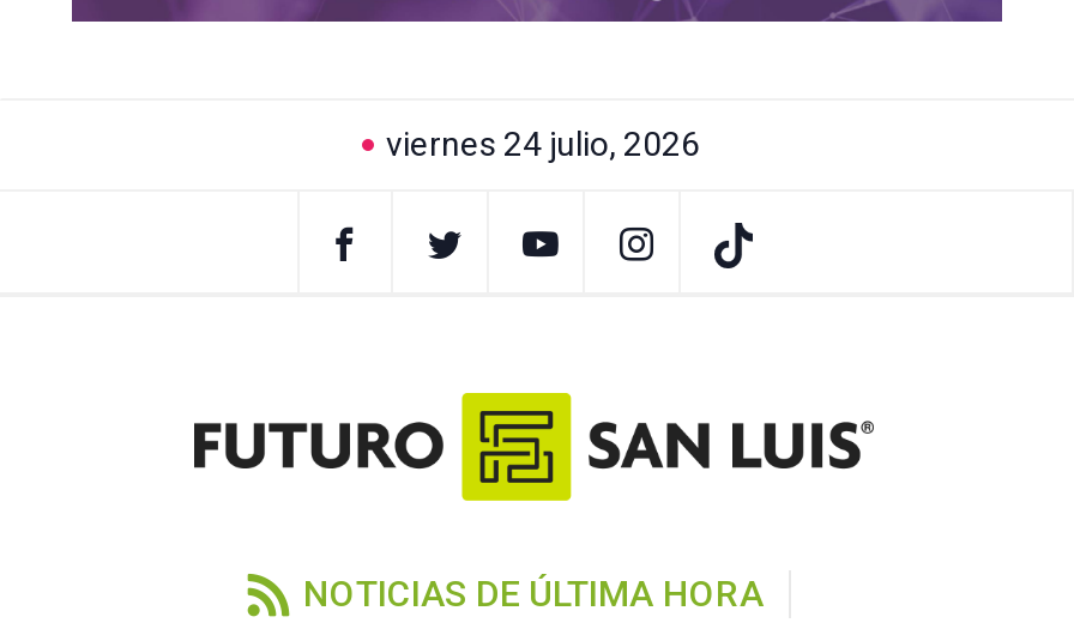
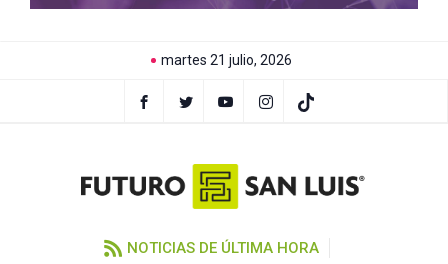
[386,125,700,163] viernes 24 julio, 2026 -> [161,52,292,68] martes 21 julio, 2026

